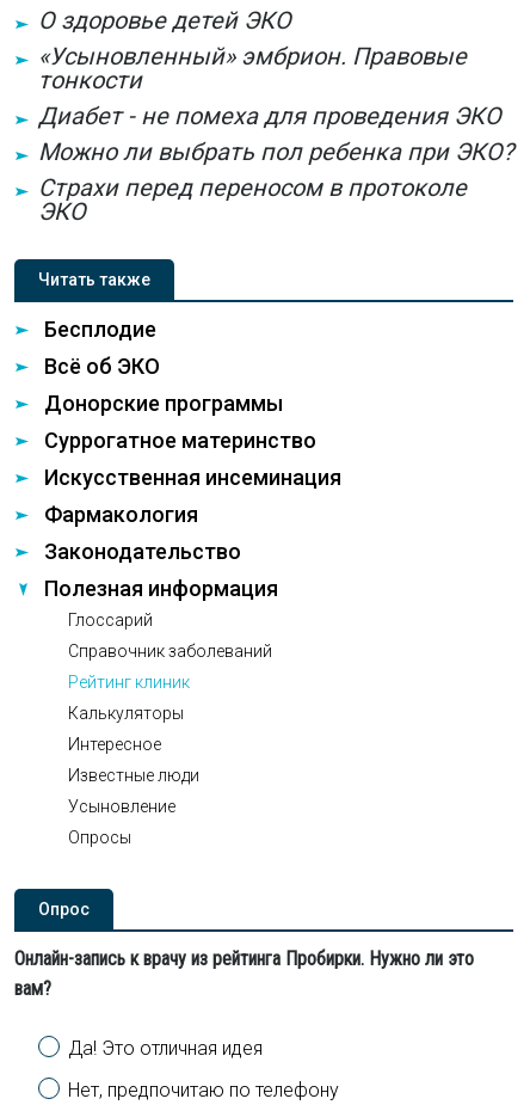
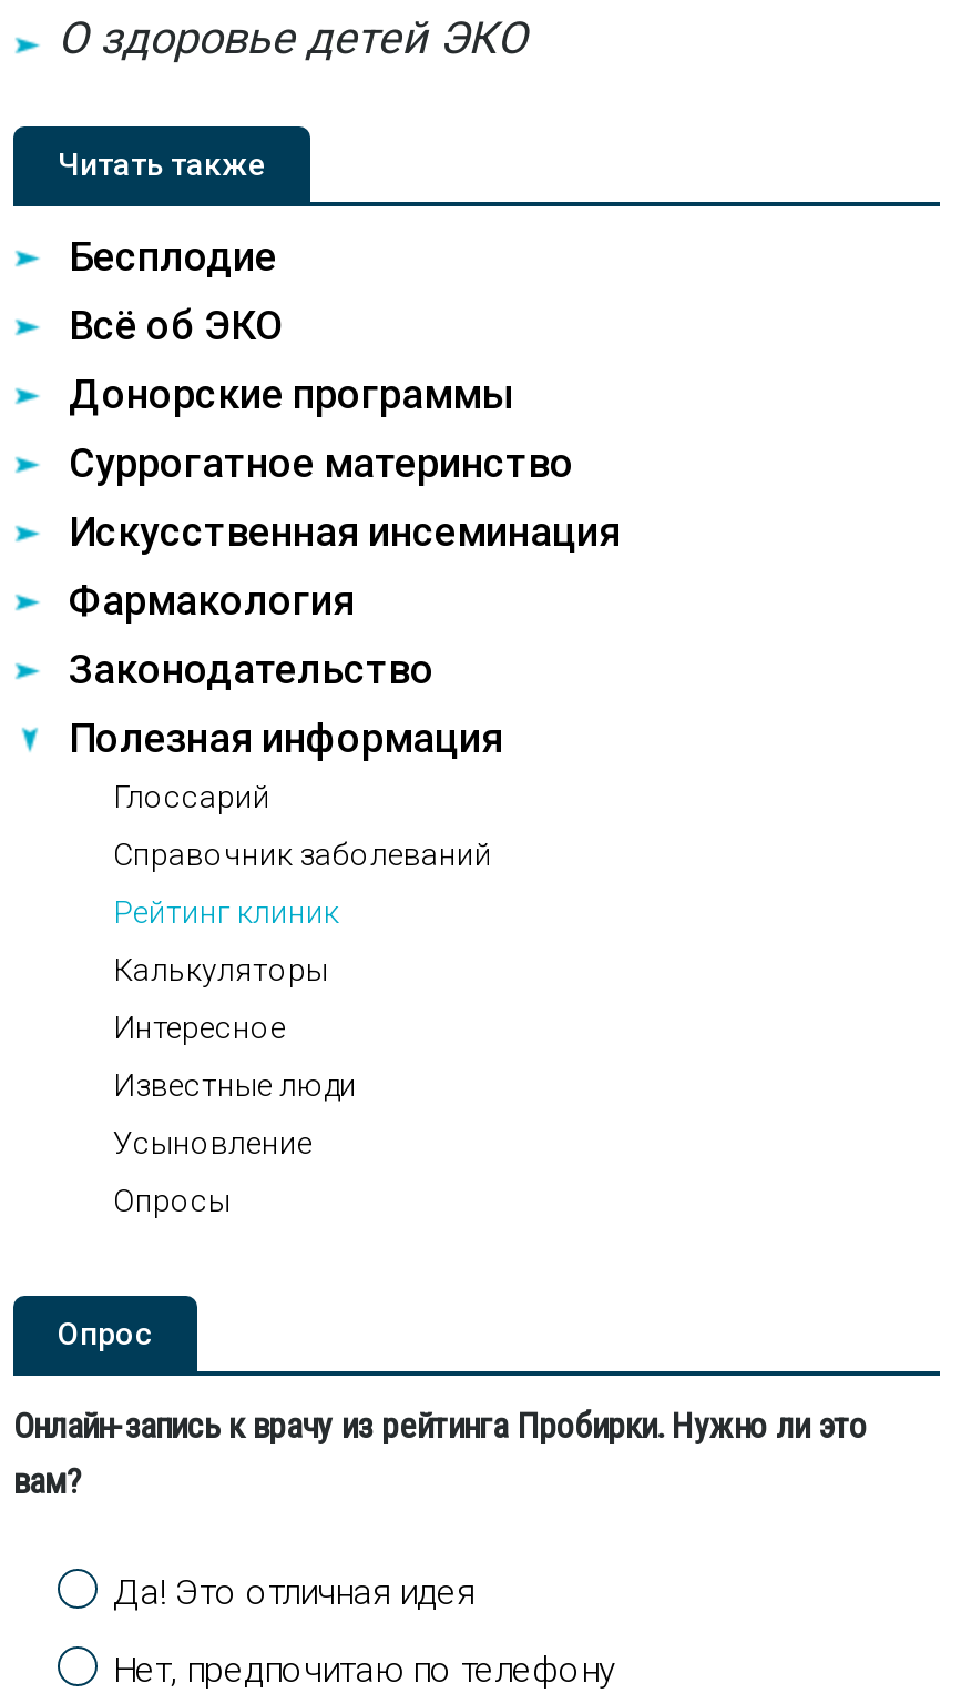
[38,41,513,225] «Усыновленный» эмбрион. Правовые | тонкости | Диабет - не помеха для проведения ЭКО | Можно ли выбрать пол ребенка при ЭКО? | Страхи перед переносом в протоколе | ЭКО -> none

